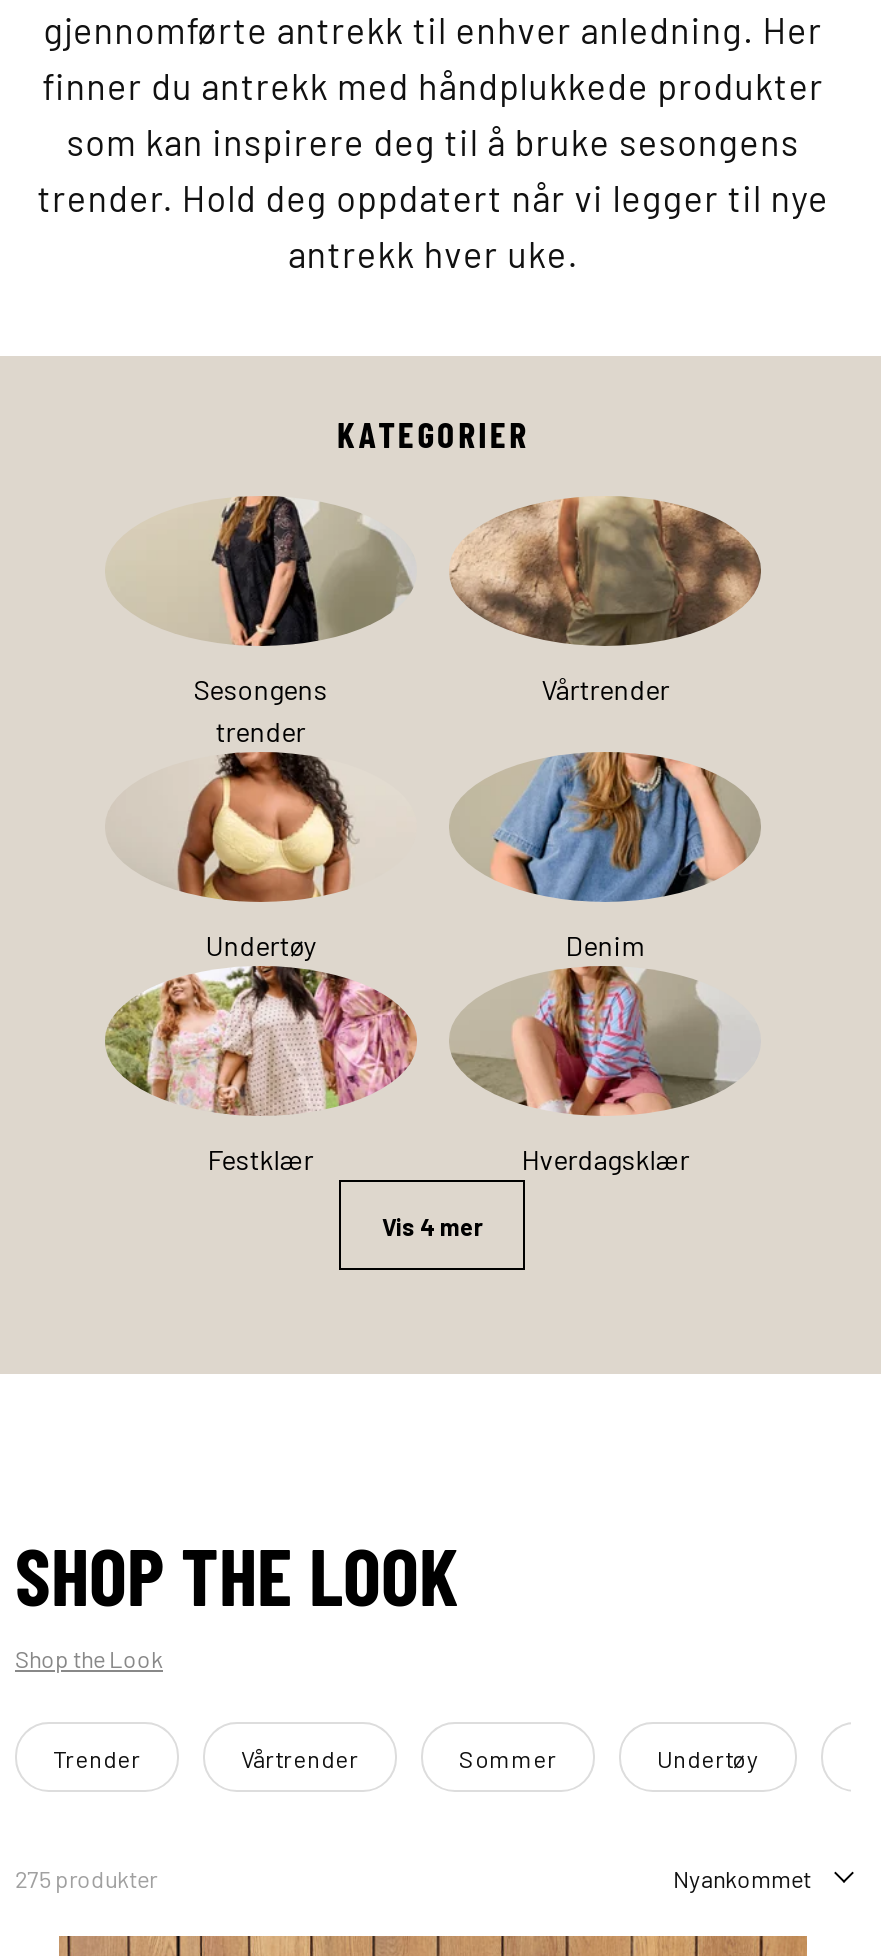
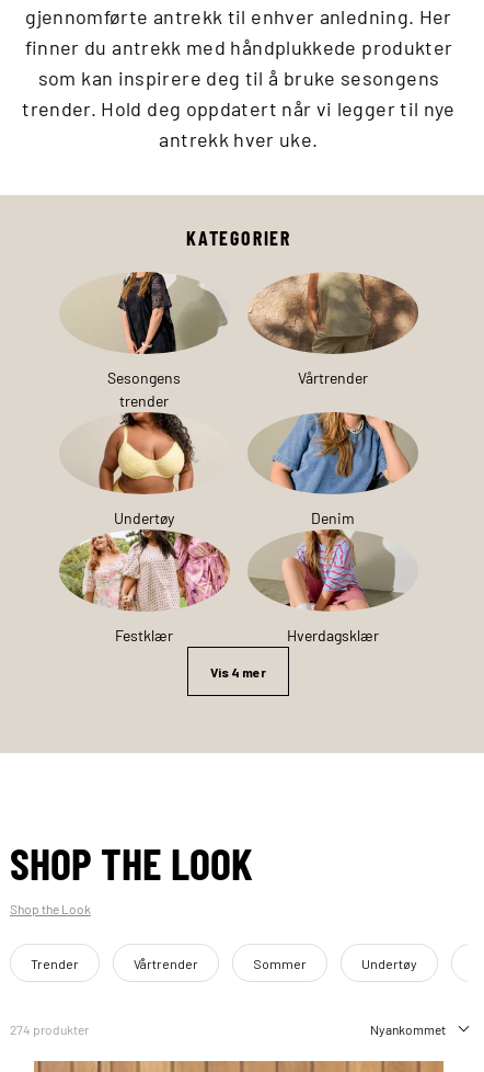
[15,1863,157,1895] 275 produkter -> [10,1021,89,1038] 274 produkter

